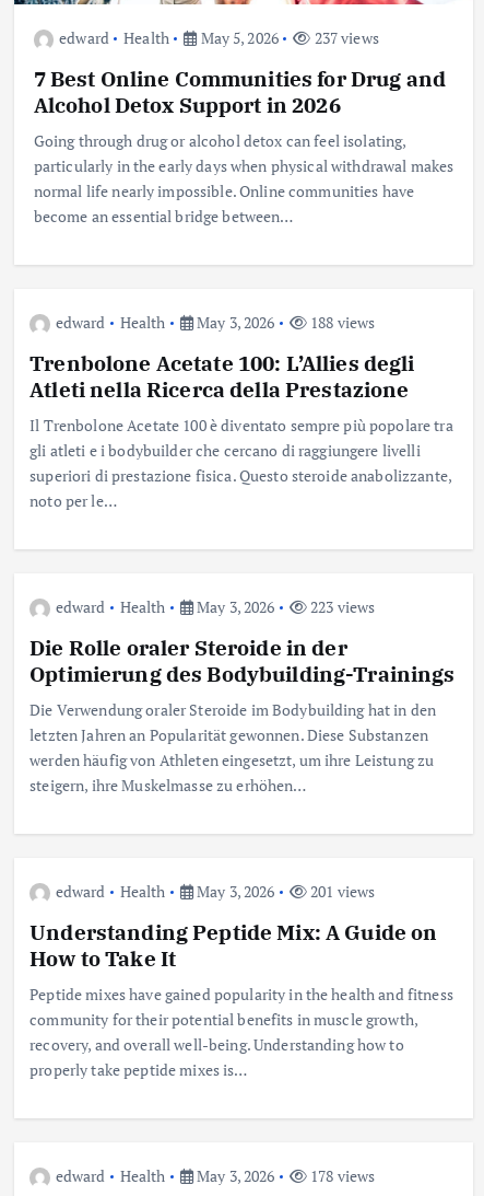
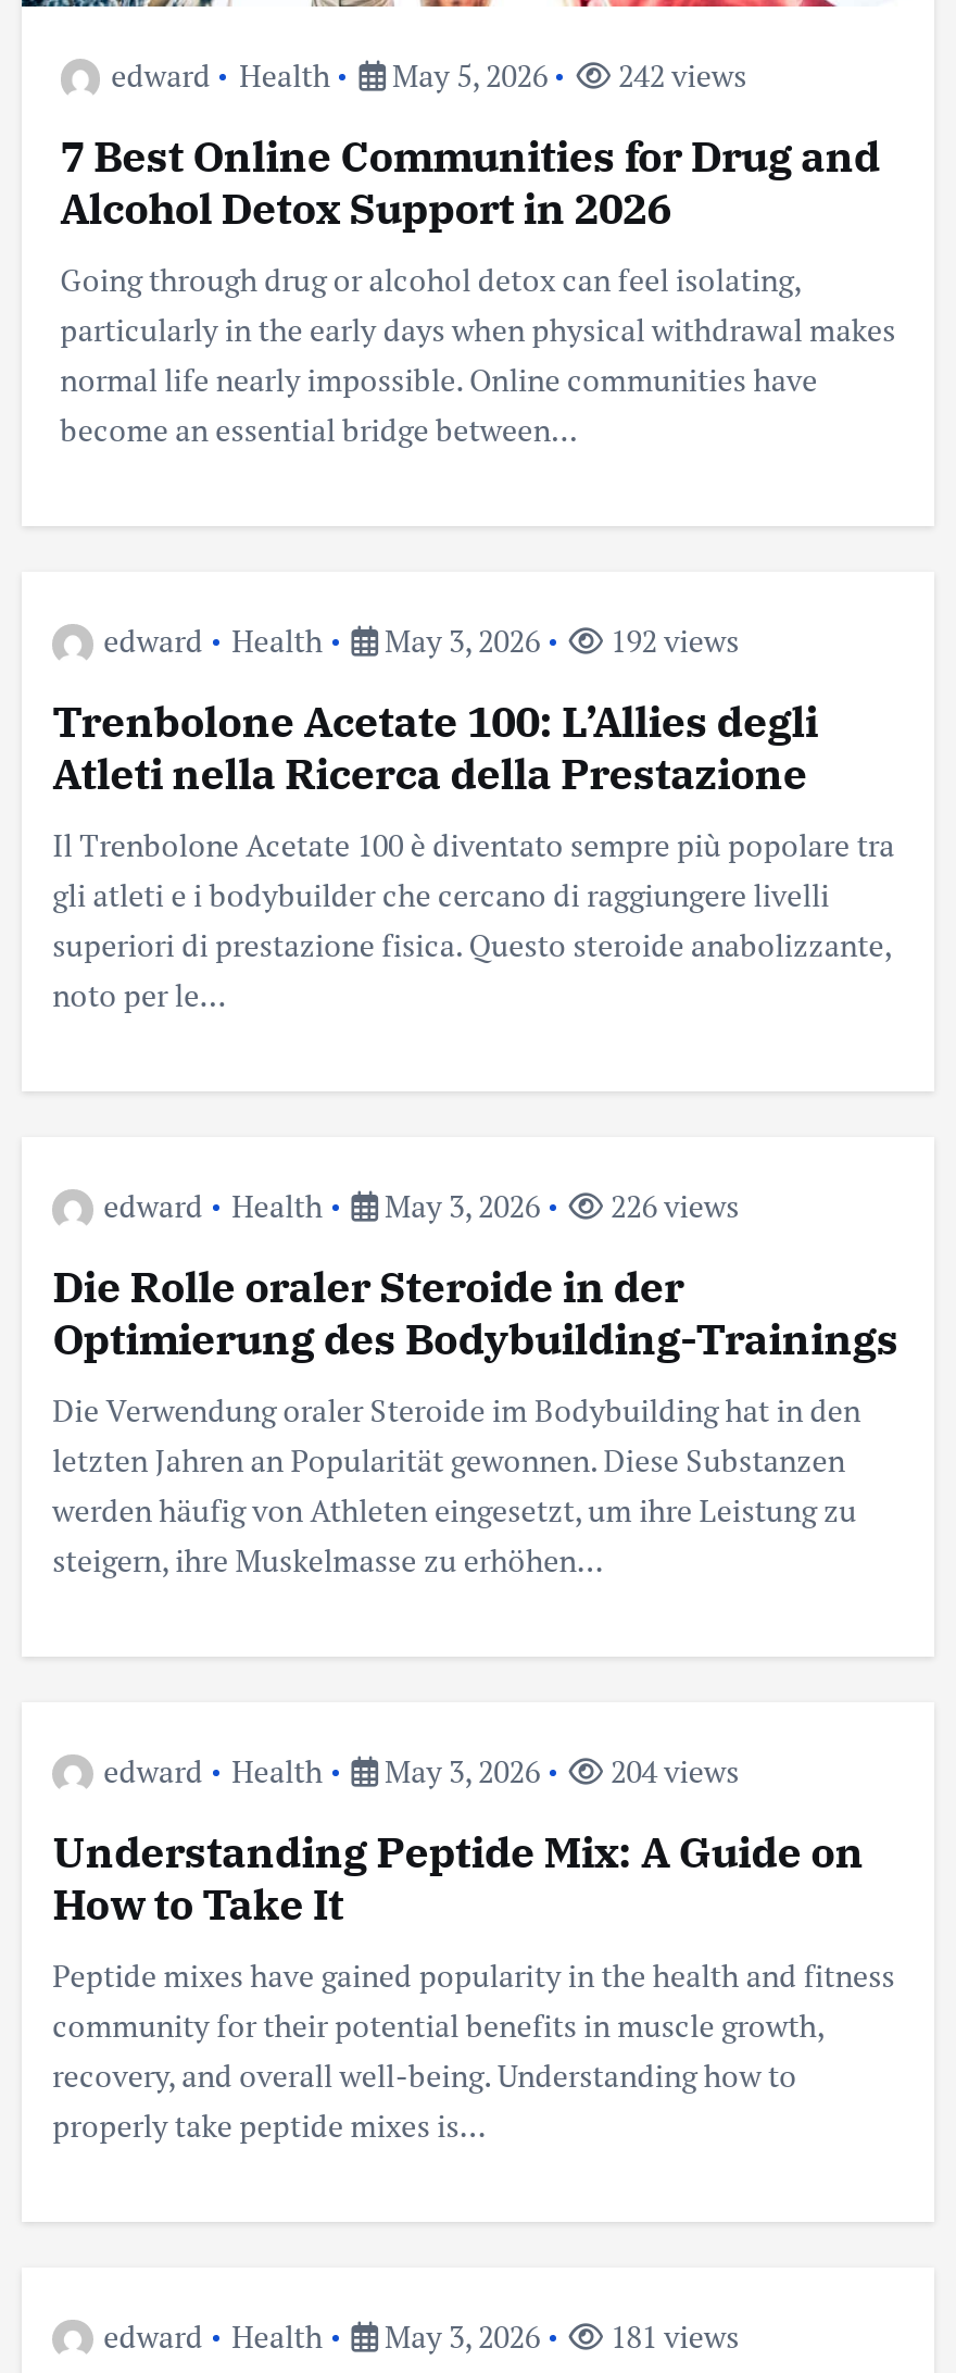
[59,27,379,48] edward Health May 5, 2026 237 views -> [111,54,747,96] edward Health May 5, 2026 242 views
[55,312,375,333] edward Health May 3, 2026 188 views -> [103,620,739,661] edward Health May 3, 2026 192 views
[55,596,375,617] edward Health May 3, 2026 223 views -> [103,1185,739,1226] edward Health May 3, 2026 226 views
[55,881,375,902] edward Health May 3, 2026 201 views -> [103,1750,739,1791] edward Health May 3, 2026 204 views
[55,1165,375,1186] edward Health May 3, 2026 178 views -> [103,2315,739,2356] edward Health May 3, 2026 181 views

